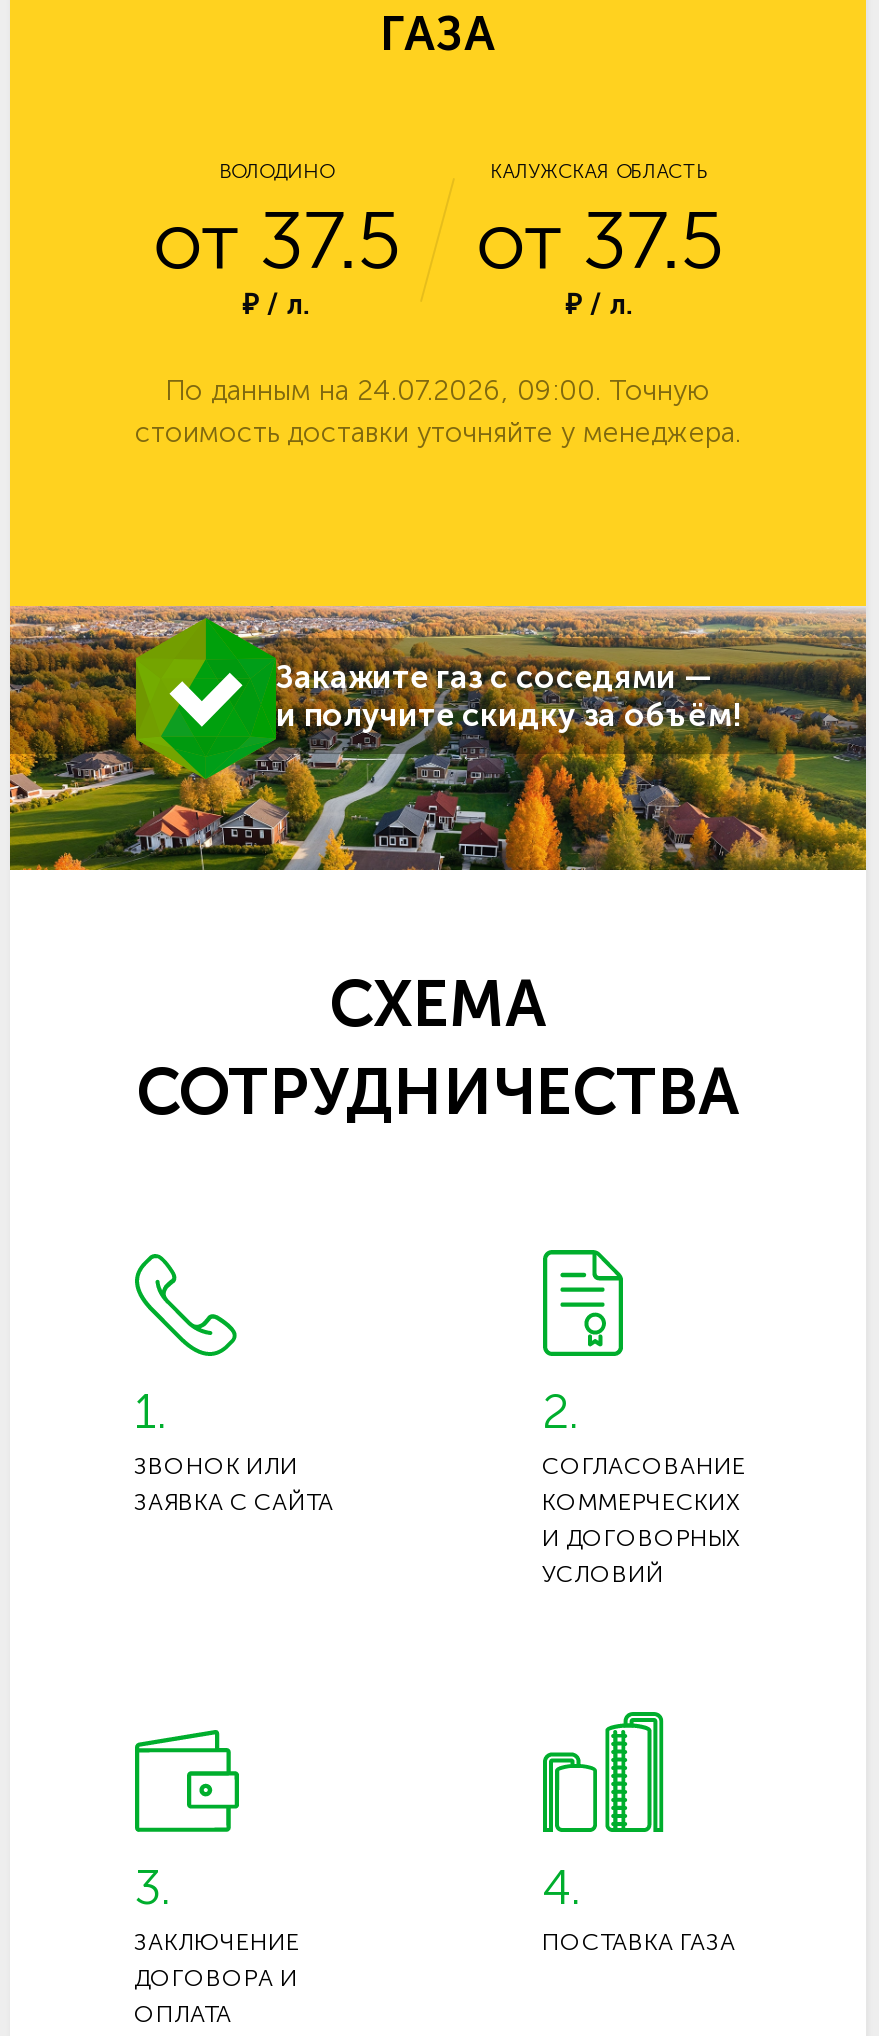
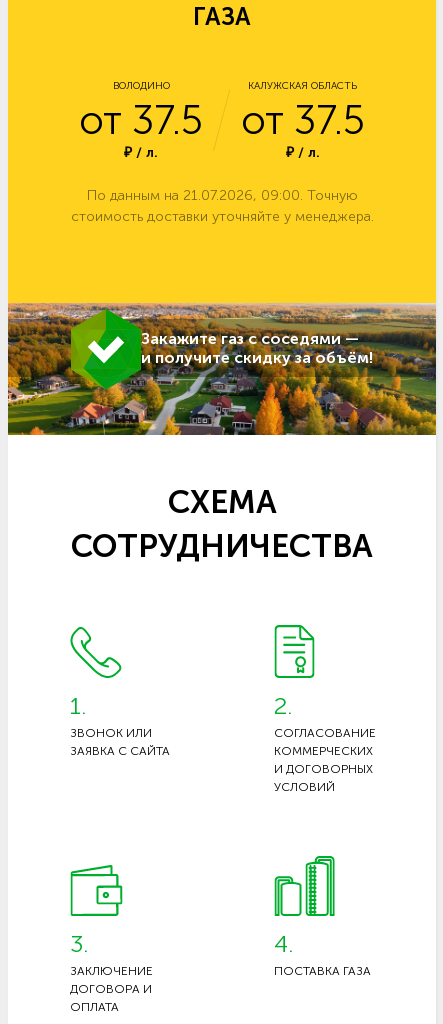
[165,374,711,408] По данным на 24.07.2026, 09:00. Точную -> [86,187,357,204] По данным на 21.07.2026, 09:00. Точную

